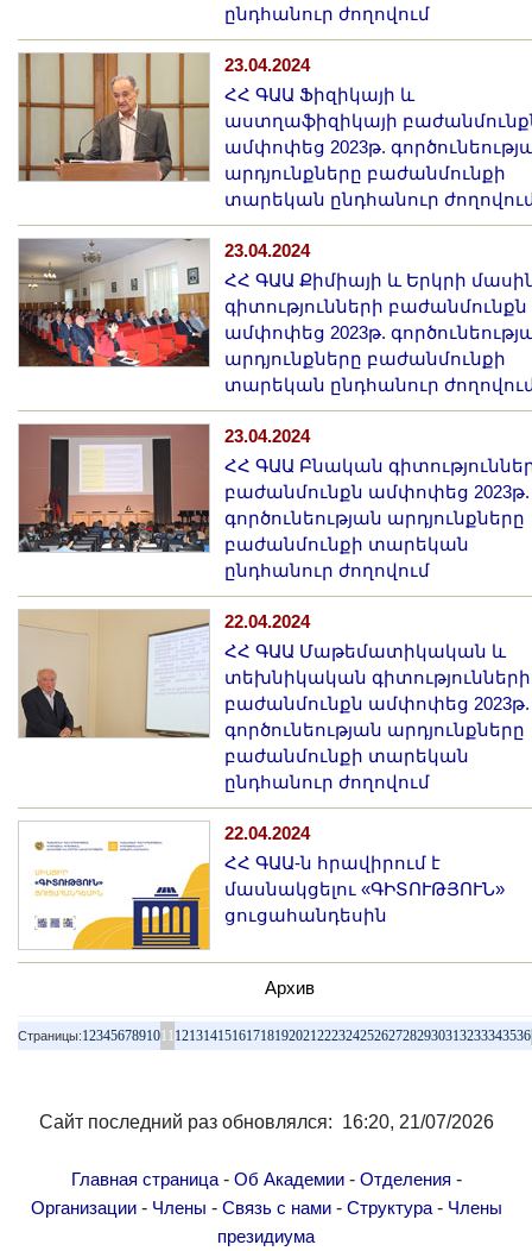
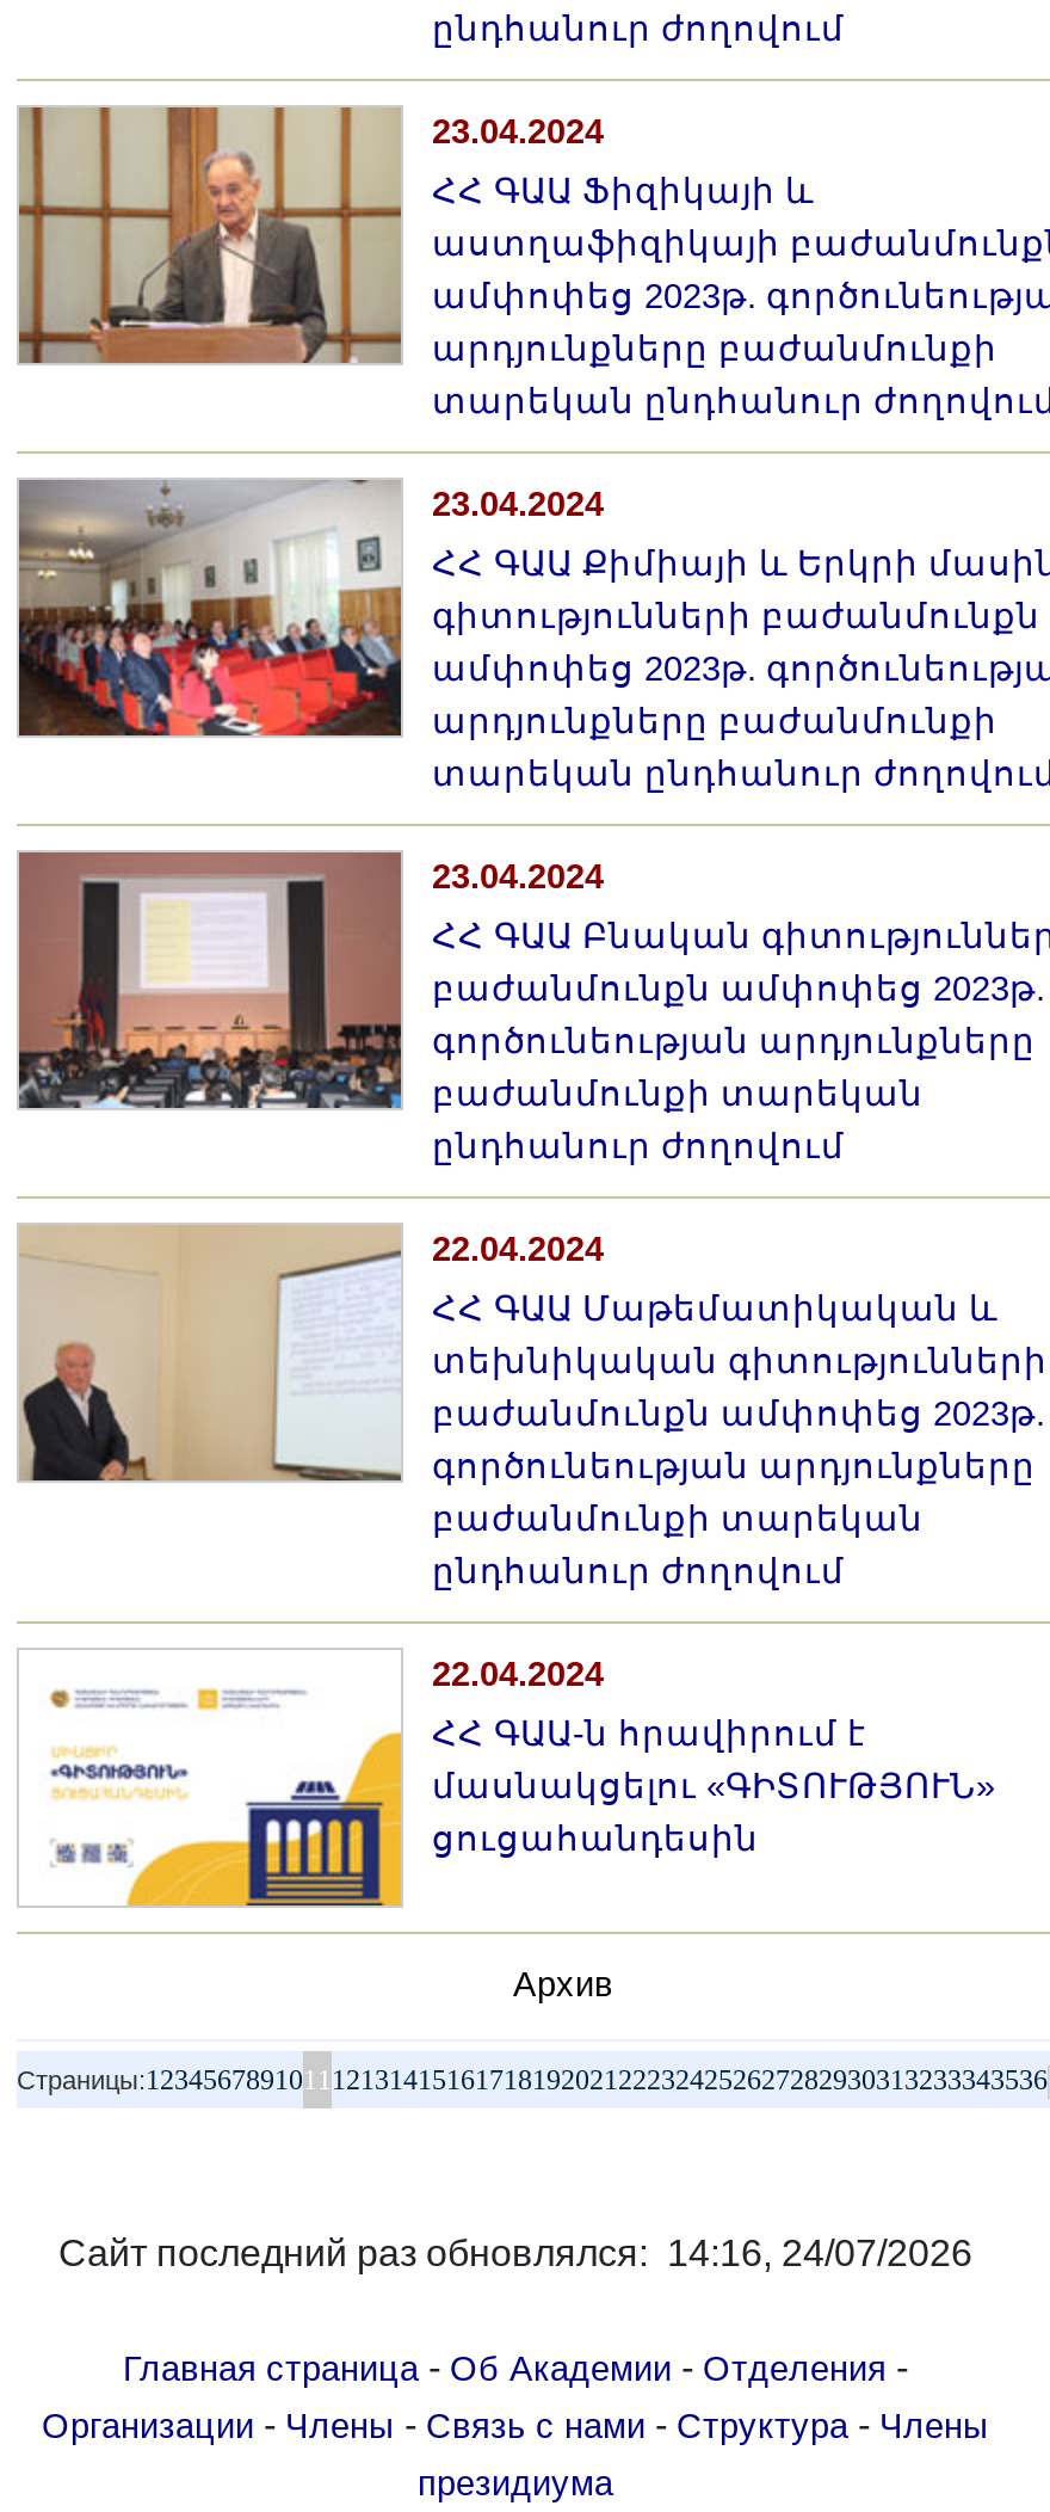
[39,1112,493,1132] Сайт последний раз обновлялся: 16:20, 21/07/2026 -> [58,2233,972,2273] Сайт последний раз обновлялся: 14:16, 24/07/2026

